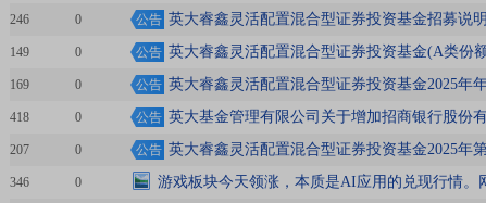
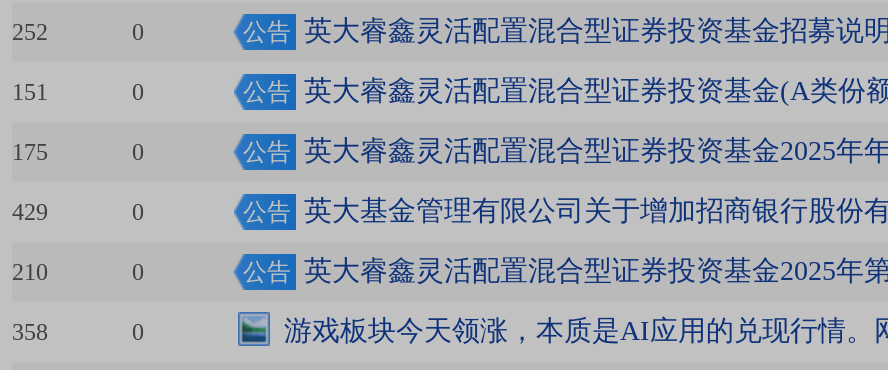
[10,12,29,27] 246 -> [12,18,48,46] 252
[10,45,29,60] 149 -> [12,78,48,106] 151
[10,77,29,92] 169 -> [12,138,48,166] 175
[10,110,29,125] 418 -> [12,198,48,226] 429
[10,142,29,157] 207 -> [12,258,48,286] 210
[10,175,29,190] 346 -> [12,318,48,346] 358

